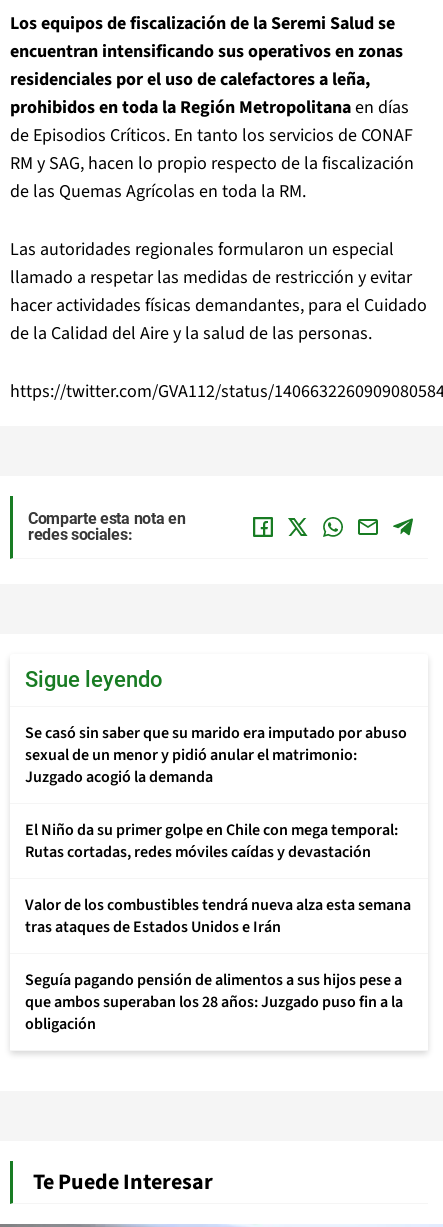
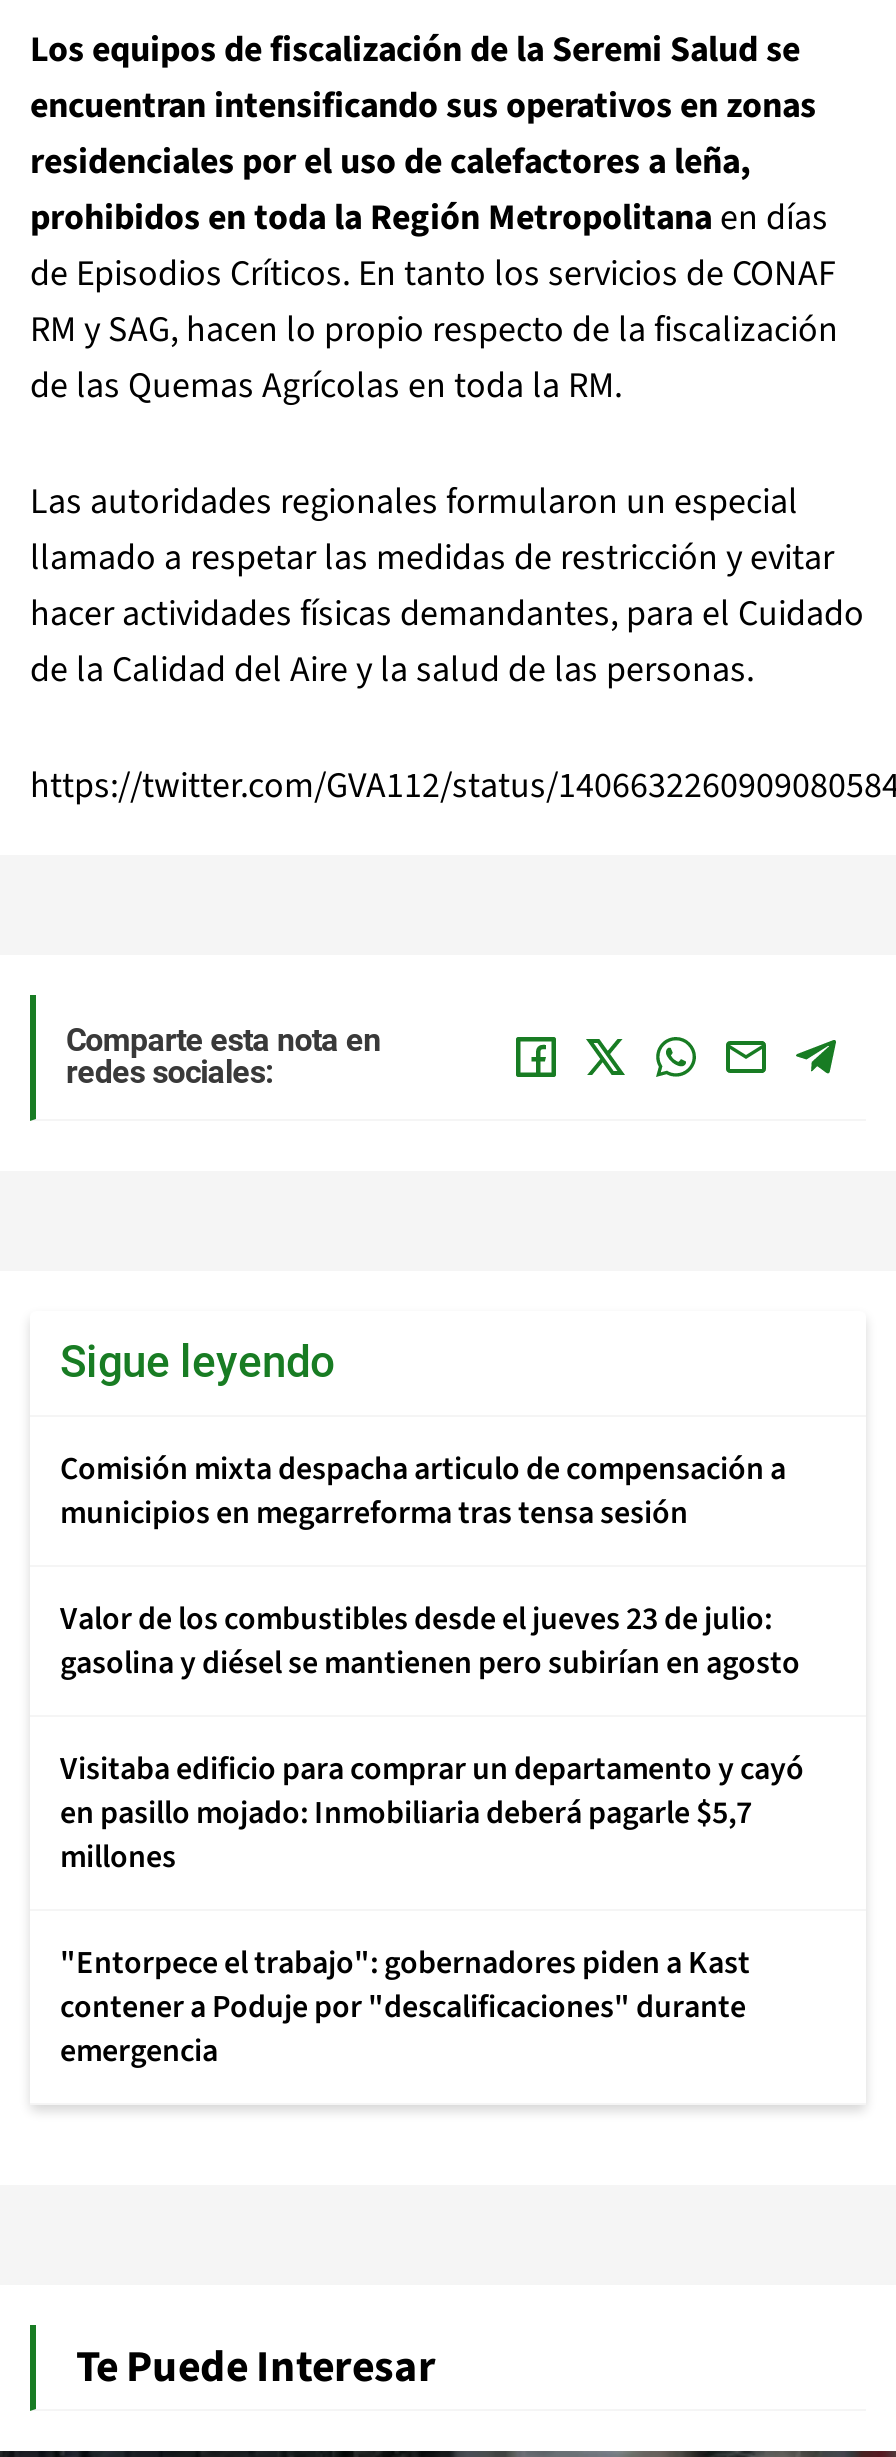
[25,722,407,788] Se casó sin saber que su marido era imputado por abuso | sexual de un menor y pidió anular el matrimonio: | Juzgado acogió la demanda -> [60,1447,786,1535] Comisión mixta despacha articulo de compensación a | municipios en megarreforma tras tensa sesión
[25,819,398,863] El Niño da su primer golpe en Chile con mega temporal: | Rutas cortadas, redes móviles caídas y devastación -> [60,1597,800,1685] Valor de los combustibles desde el jueves 23 de julio: | gasolina y diésel se mantienen pero subirían en agosto
[25,894,411,938] Valor de los combustibles tendrá nueva alza esta semana | tras ataques de Estados Unidos e Irán -> [60,1747,804,1879] Visitaba edificio para comprar un departamento y cayó | en pasillo mojado: Inmobiliaria deberá pagarle $5,7 | millones
[25,969,403,1035] Seguía pagando pensión de alimentos a sus hijos pese a | que ambos superaban los 28 años: Juzgado puso fin a la | obligación -> [60,1941,750,2073] "Entorpece el trabajo": gobernadores piden a Kast | contener a Poduje por "descalificaciones" durante | emergencia

